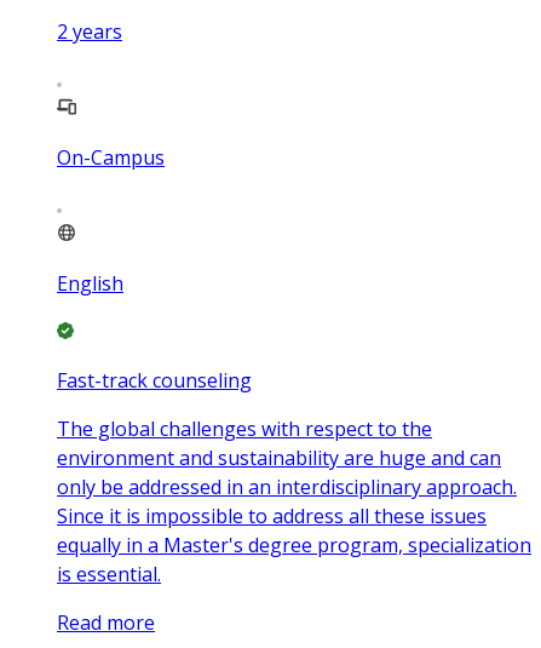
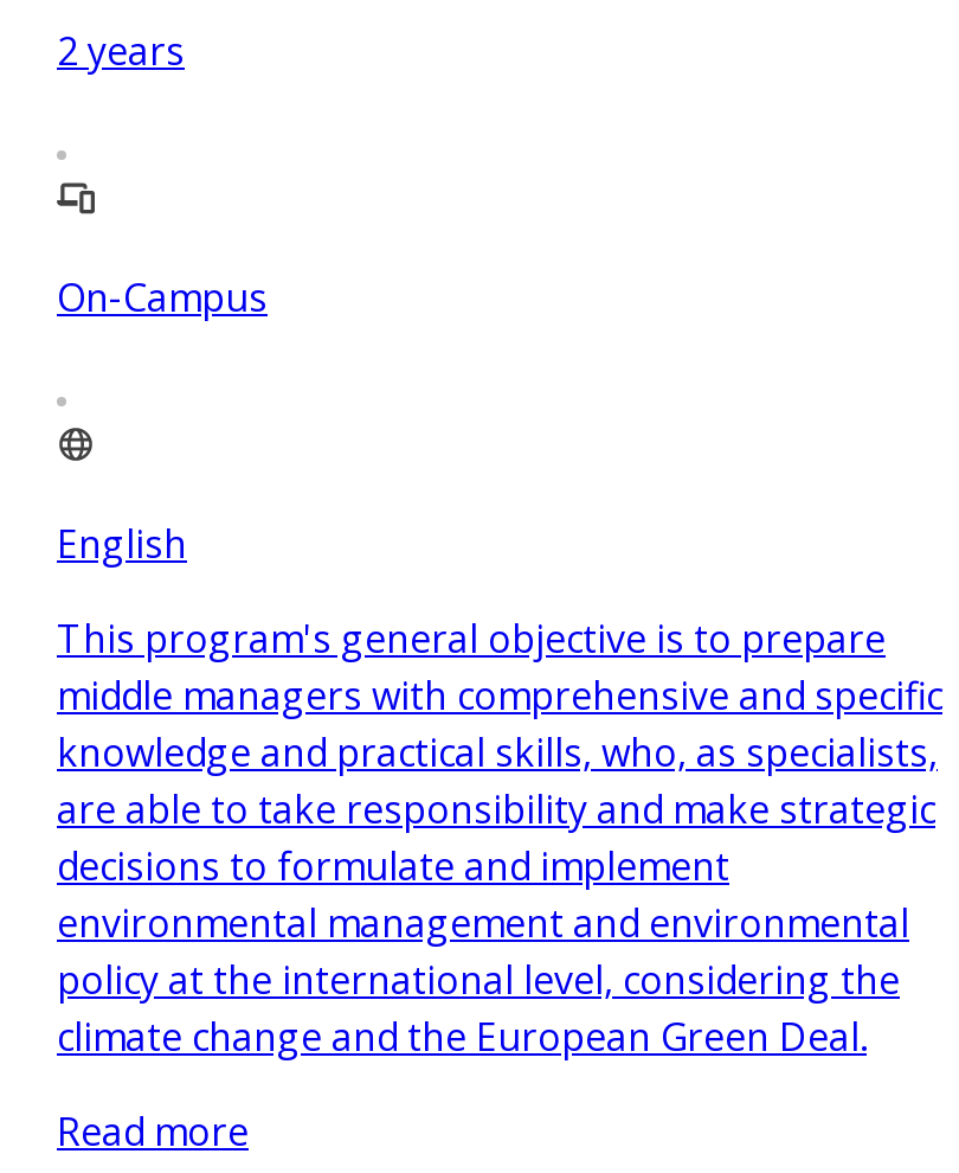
[57,367,531,588] Fast-track counseling | The global challenges with respect to the | environment and sustainability are huge and can | only be addressed in an interdisciplinary approach. | Since it is impossible to address all these issues | equally in a Master's degree program, specialization | is essential. -> [57,613,942,1063] This program's general objective is to prepare | middle managers with comprehensive and specific | knowledge and practical skills, who, as specialists, | are able to take responsibility and make strategic | decisions to formulate and implement | environmental management and environmental | policy at the international level, considering the | climate change and the European Green Deal.

